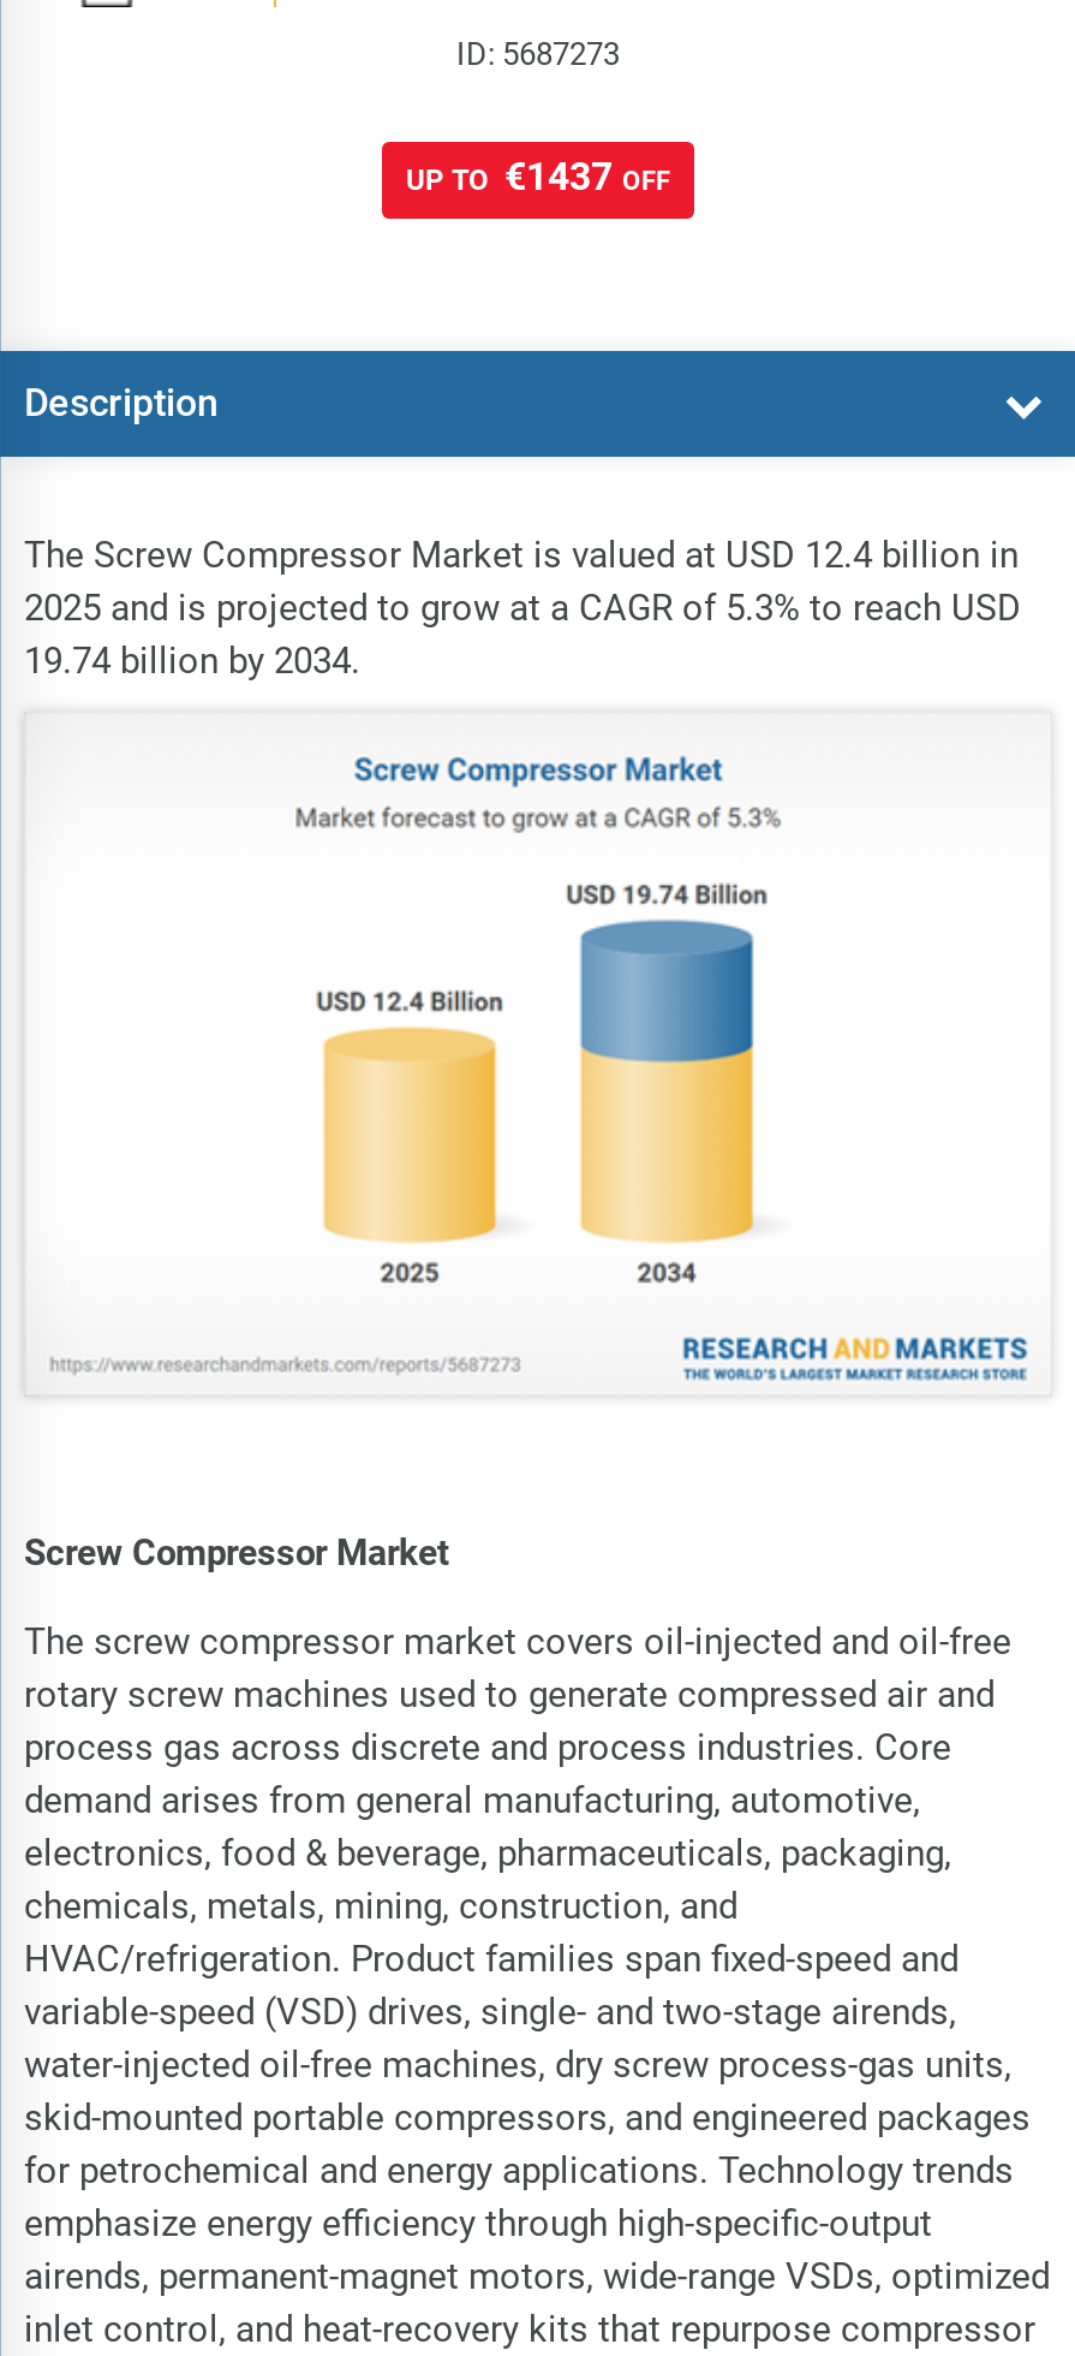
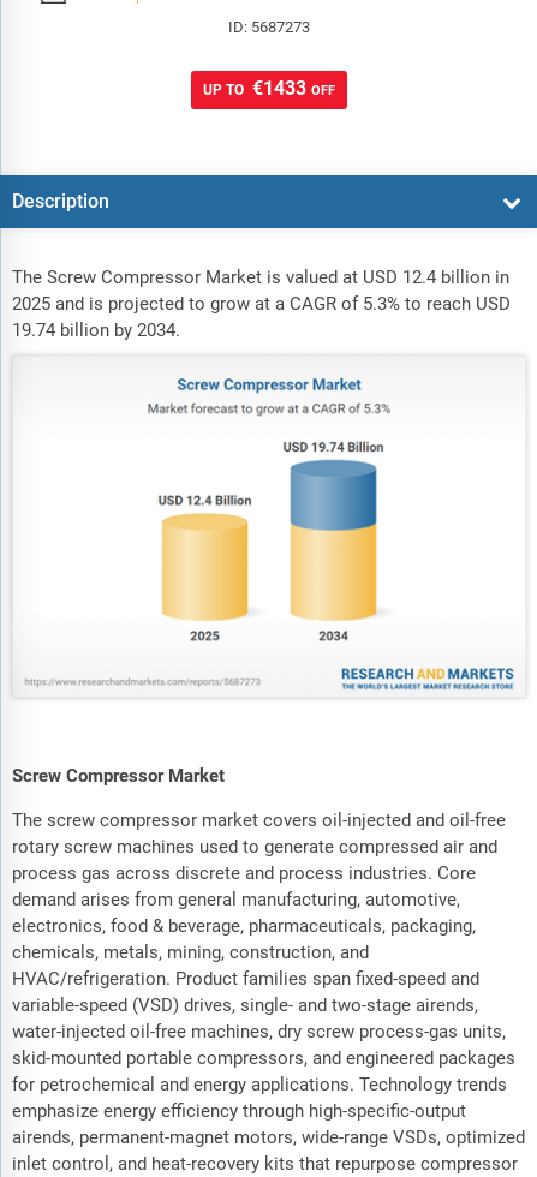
[406,153,670,199] UP TO €1437 OFF -> [203,77,335,99] UP TO €1433 OFF

